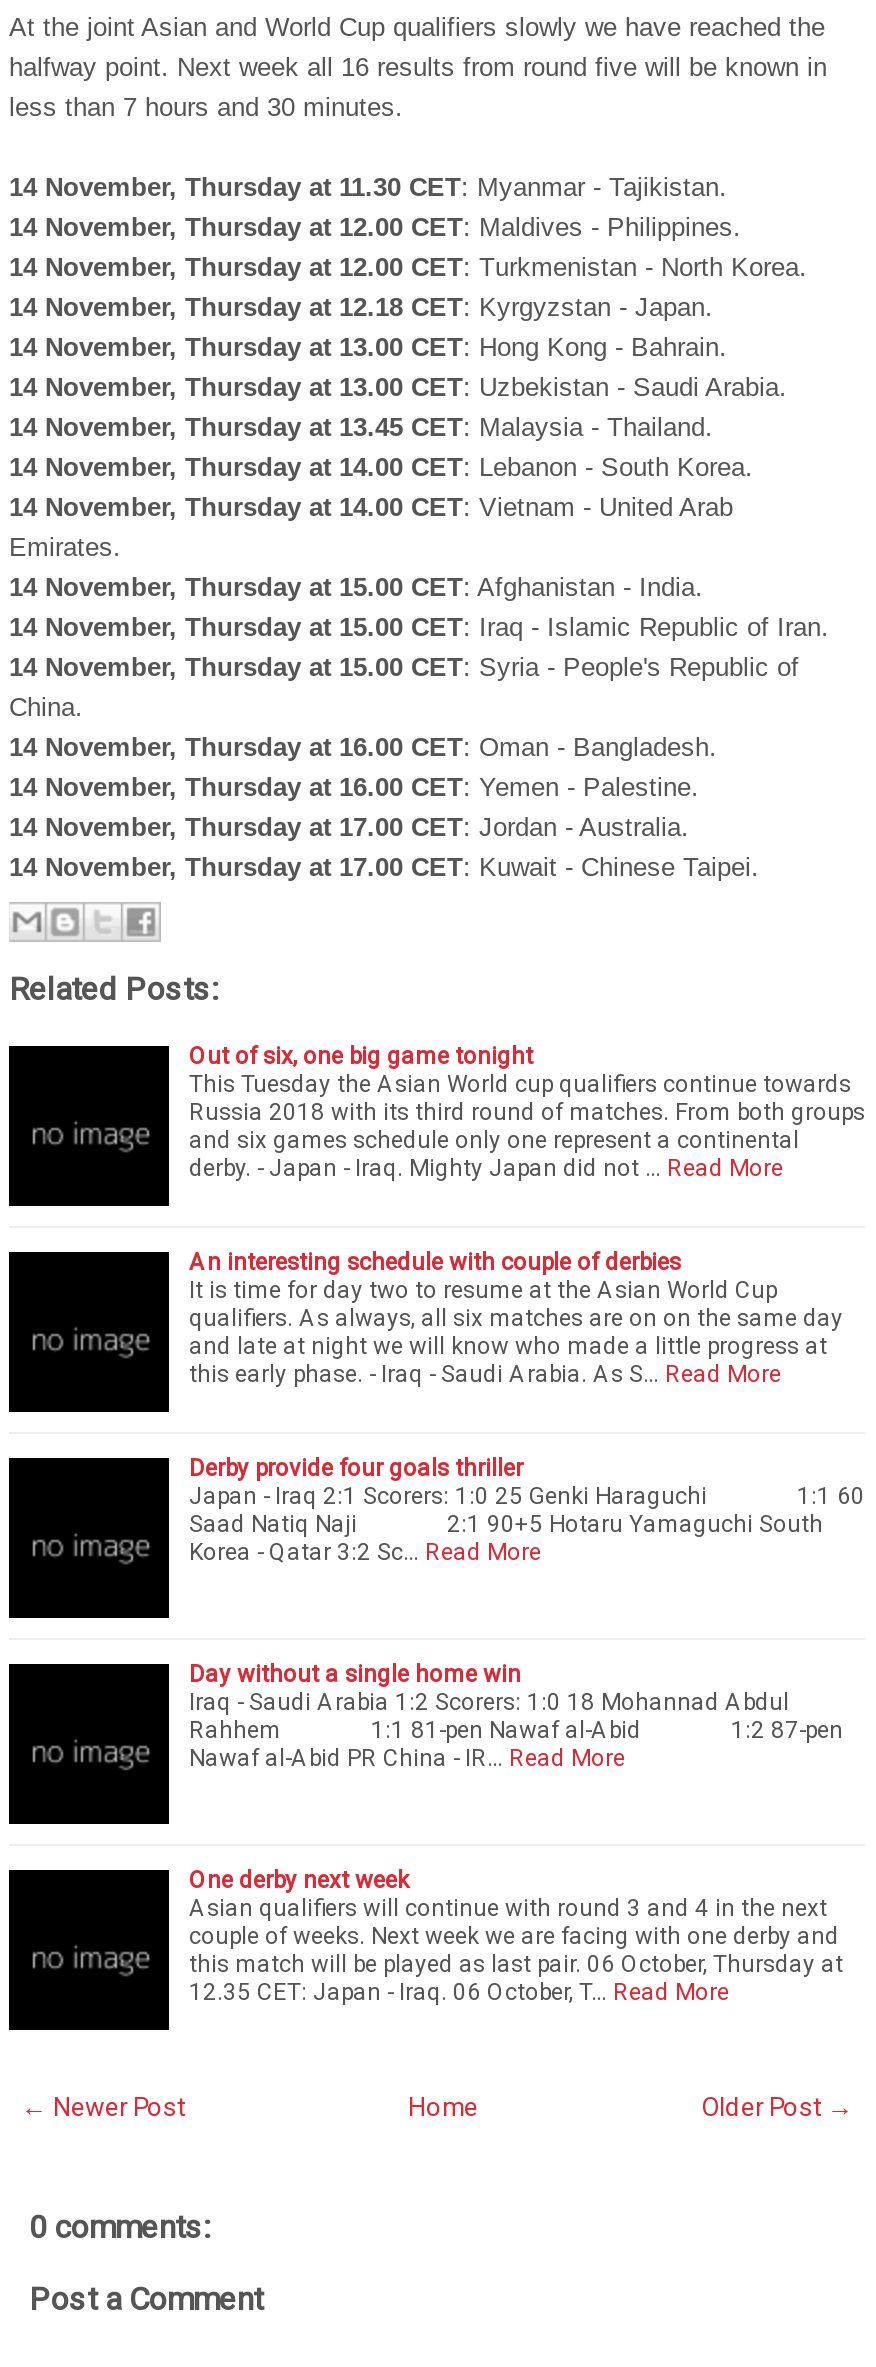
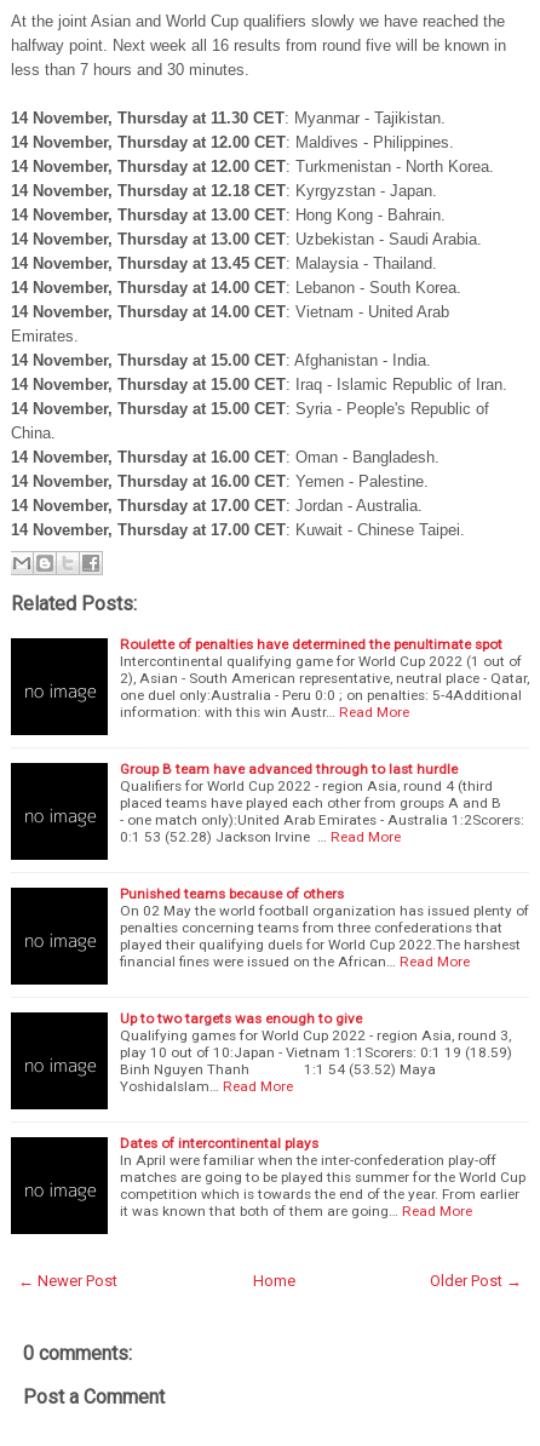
[189,1041,865,1181] Out of six, one big game tonight | This Tuesday the Asian World cup qualifiers continue towards | Russia 2018 with its third round of matches. From both groups | and six games schedule only one represent a continental | derby. - Japan - Iraq. Mighty Japan did not … Read More -> [120,635,529,720] Roulette of penalties have determined the penultimate spot | Intercontinental qualifying game for World Cup 2022 (1 out of | 2), Asian - South American representative, neutral place - Qatar, | one duel only:Australia - Peru 0:0 ; on penalties: 5-4Additional | information: with this win Austr… Read More
[189,1247,843,1387] An interesting schedule with couple of derbies | It is time for day two to resume at the Asian World Cup | qualifiers. As always, all six matches are on on the same day | and late at night we will know who made a little progress at | this early phase. - Iraq - Saudi Arabia. As S… Read More -> [120,760,524,845] Group B team have advanced through to last hurdle | Qualifiers for World Cup 2022 - region Asia, round 4 (third | placed teams have played each other from groups A and B | - one match only):United Arab Emirates - Australia 1:2Scorers: | 0:1 53 (52.28) Jackson Irvine … Read More
[189,1453,865,1565] Derby provide four goals thriller | Japan - Iraq 2:1 Scorers: 1:0 25 Genki Haraguchi 1:1 60 | Saad Natiq Naji 2:1 90+5 Hotaru Yamaguchi South | Korea - Qatar 3:2 Sc… Read More -> [120,885,529,969] Punished teams because of others | On 02 May the world football organization has issued plenty of | penalties concerning teams from three confederations that | played their qualifying duels for World Cup 2022.The harshest | financial fines were issued on the African… Read More
[189,1659,843,1771] Day without a single home win | Iraq - Saudi Arabia 1:2 Scorers: 1:0 18 Mohannad Abdul | Rahhem 1:1 81-pen Nawaf al-Abid 1:2 87-pen | Nawaf al-Abid PR China - IR… Read More -> [120,1009,512,1094] Up to two targets was enough to give | Qualifying games for World Cup 2022 - region Asia, round 3, | play 10 out of 10:Japan - Vietnam 1:1Scorers: 0:1 19 (18.59) | Binh Nguyen Thanh 1:1 54 (53.52) Maya | YoshidaIslam… Read More
[189,1865,843,2005] One derby next week | Asian qualifiers will continue with round 3 and 4 in the next | couple of weeks. Next week we are facing with one derby and | this match will be played as last pair. 06 October, Thursday at | 12.35 CET: Japan - Iraq. 06 October, T… Read More -> [120,1134,525,1219] Dates of intercontinental plays | In April were familiar when the inter-confederation play-off | matches are going to be played this summer for the World Cup | competition which is towards the end of the year. From earlier | it was known that both of them are going… Read More

